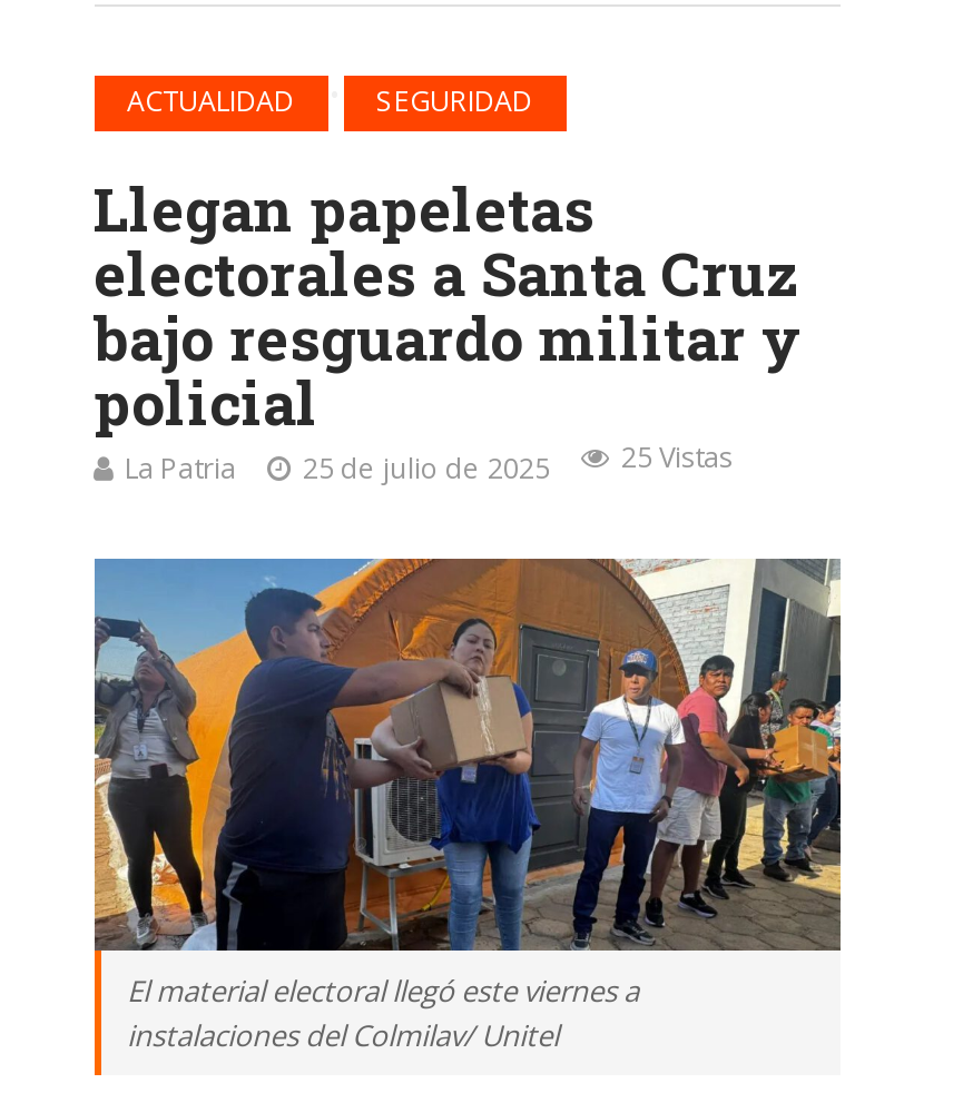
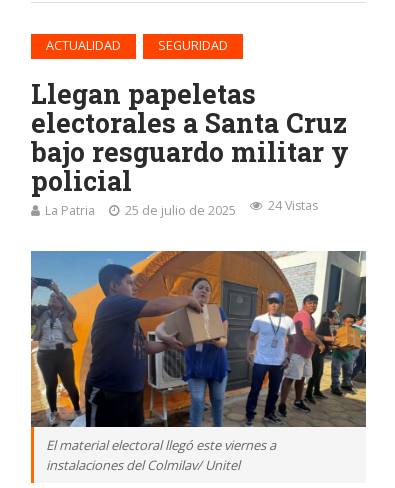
[125,439,733,488] La Patria 25 de julio de 2025 25 Vistas -> [44,197,317,219] La Patria 25 de julio de 2025 24 Vistas

